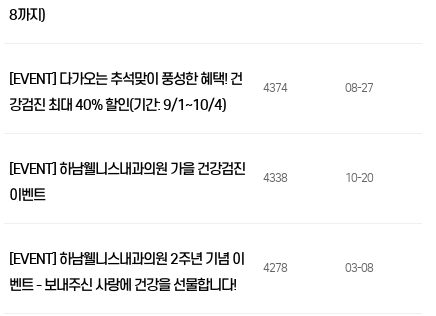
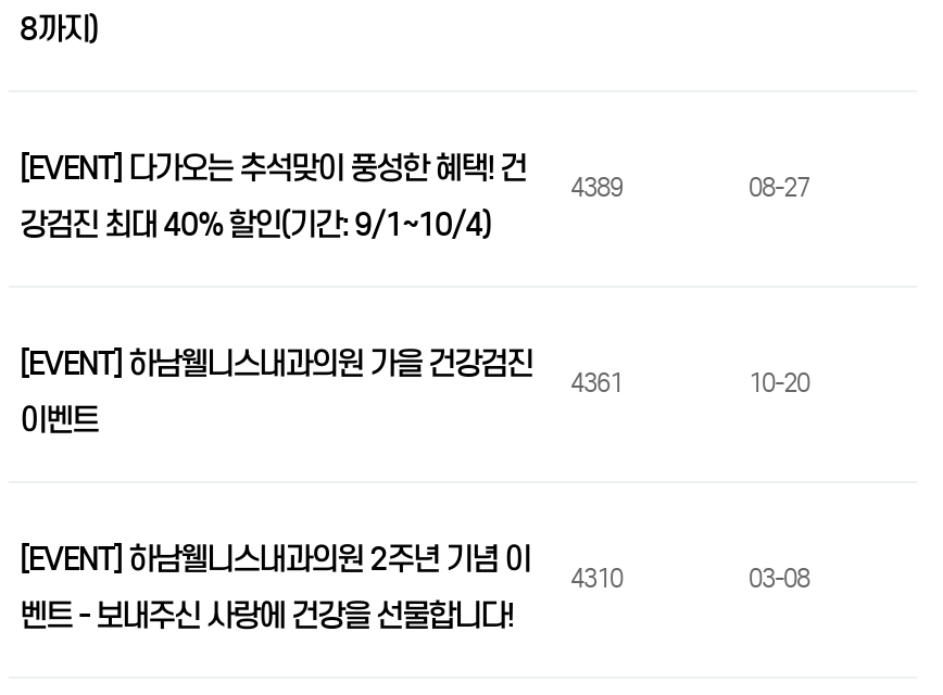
[9,70,286,95] [EVENT] 다가오는 추석맞이 풍성한 혜택! 건 4374 -> [20,149,623,203] [EVENT] 다가오는 추석맞이 풍성한 혜택! 건 4389
[9,160,286,185] [EVENT] 하남웰니스내과의원 가을 건강검진 4338 -> [20,344,623,399] [EVENT] 하남웰니스내과의원 가을 건강검진 4361
[9,250,286,275] [EVENT] 하남웰니스내과의원 2주년 기념 이 4278 -> [20,540,623,594] [EVENT] 하남웰니스내과의원 2주년 기념 이 4310

